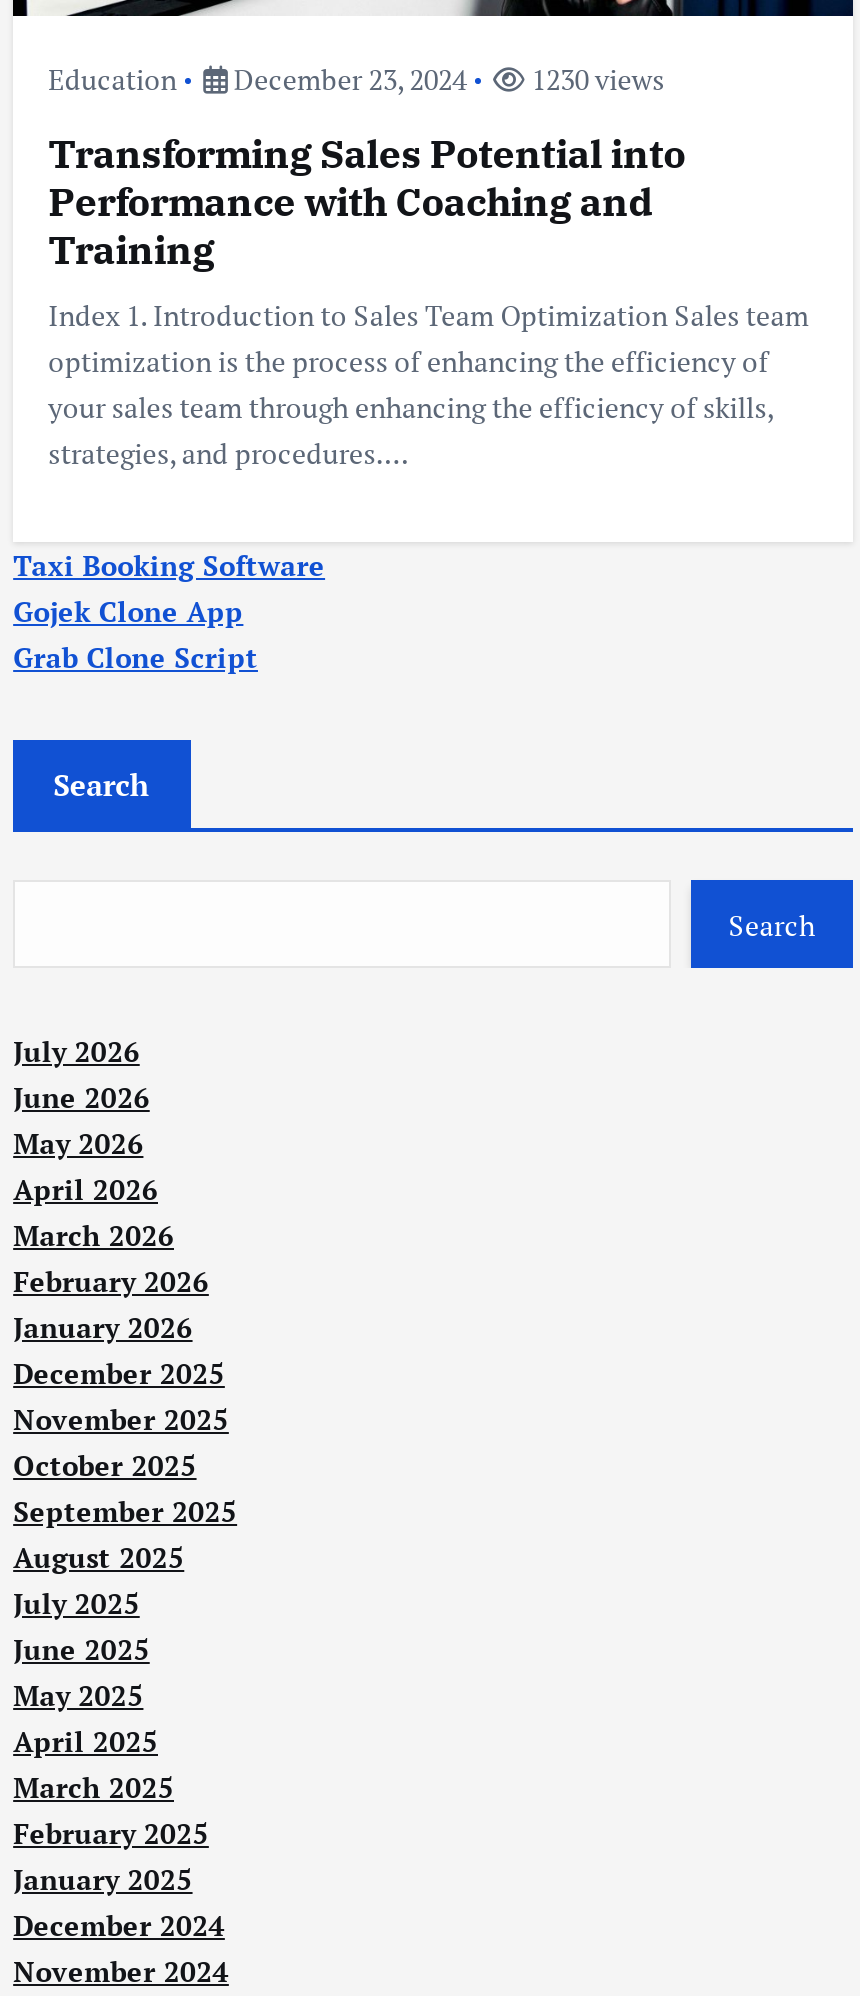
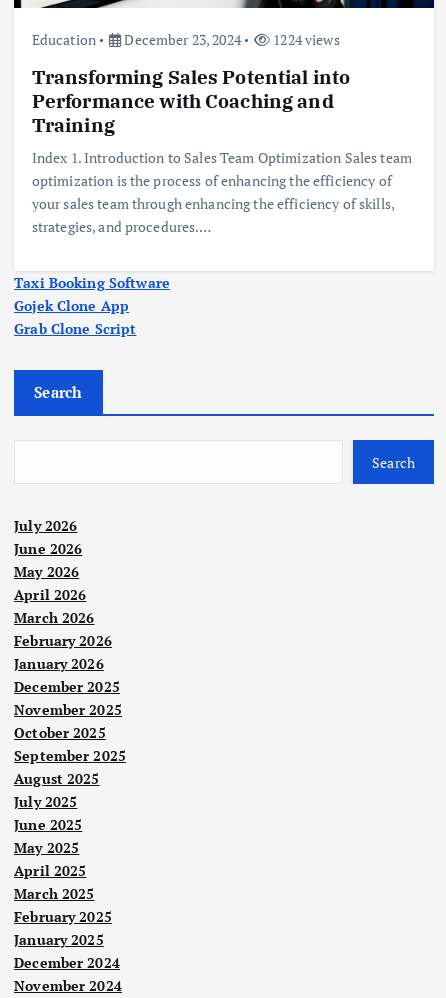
[48,59,664,97] Education December 23, 2024 1230 views -> [32,29,340,48] Education December 23, 2024 1224 views

